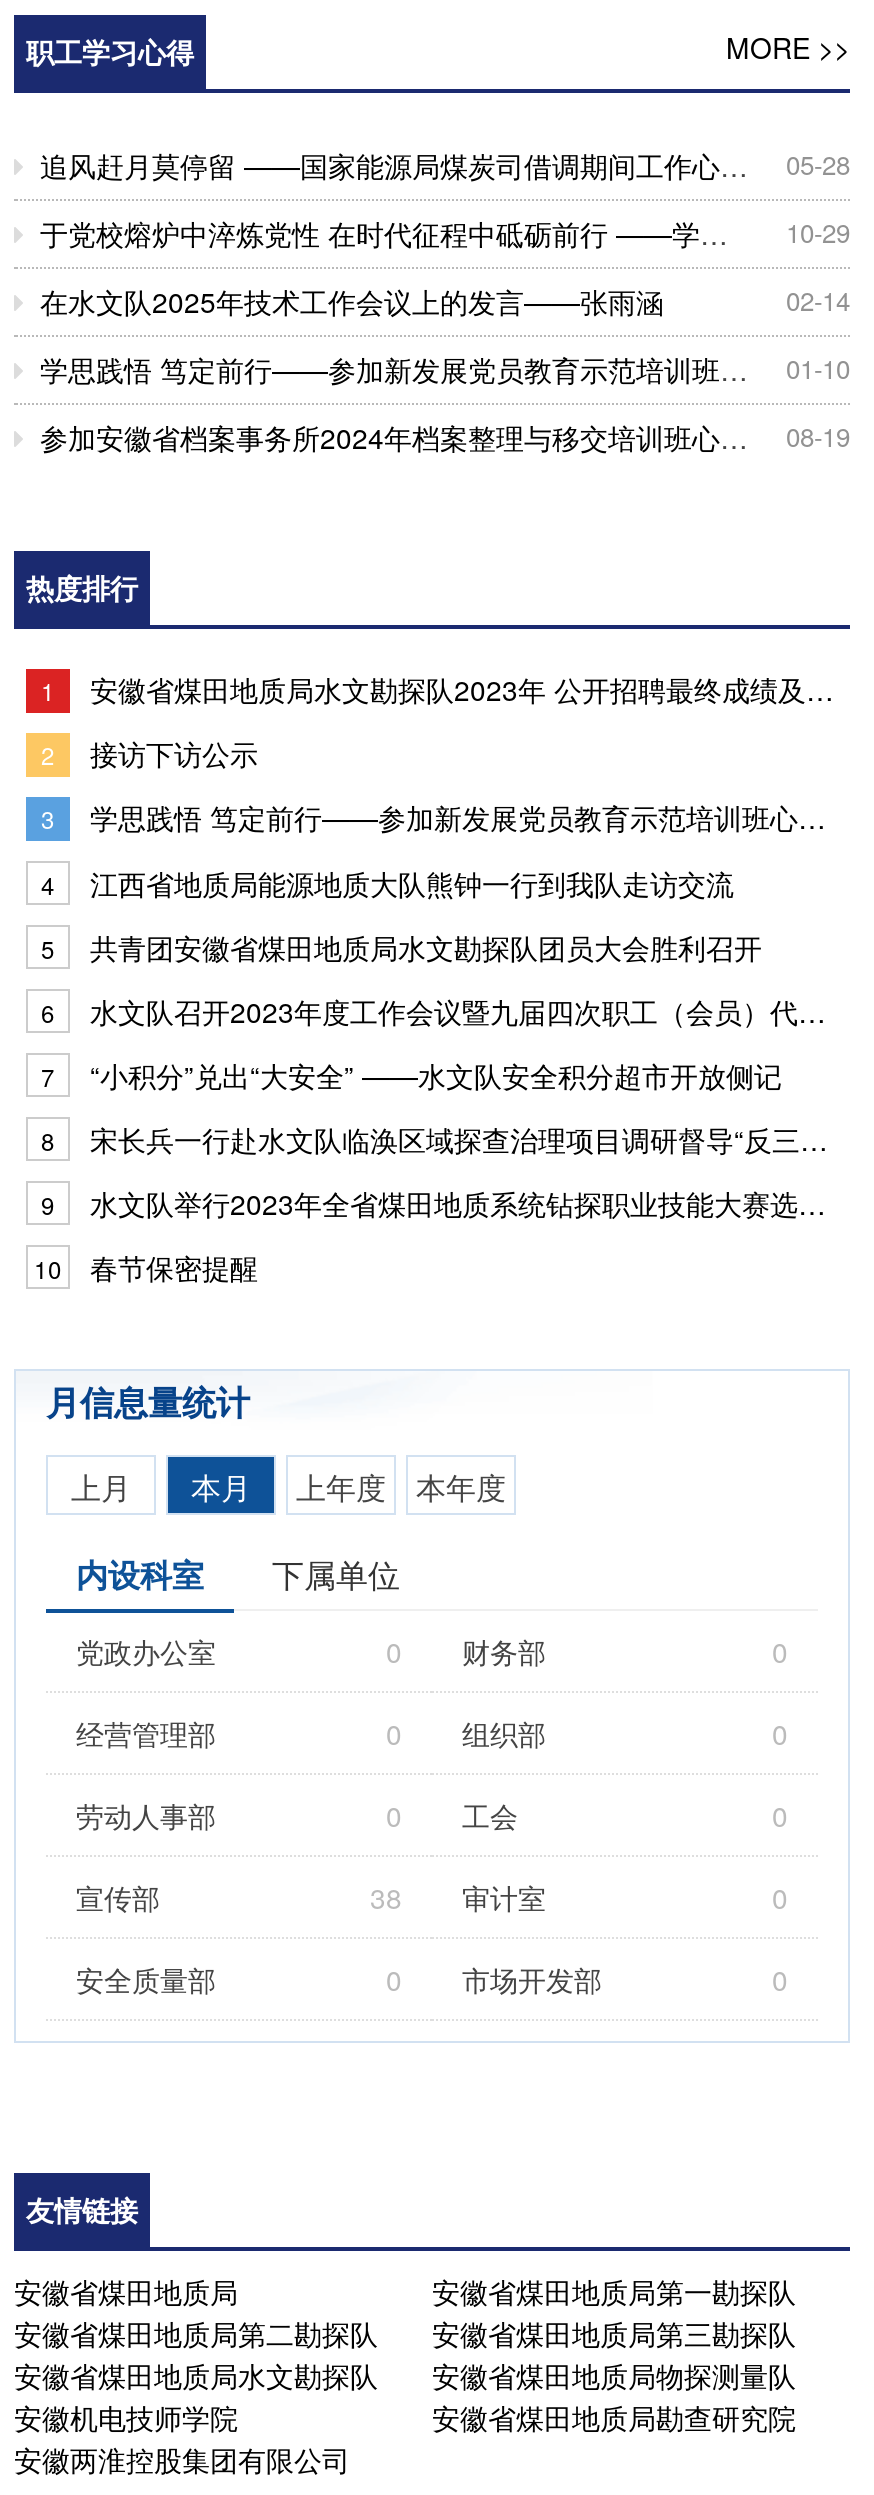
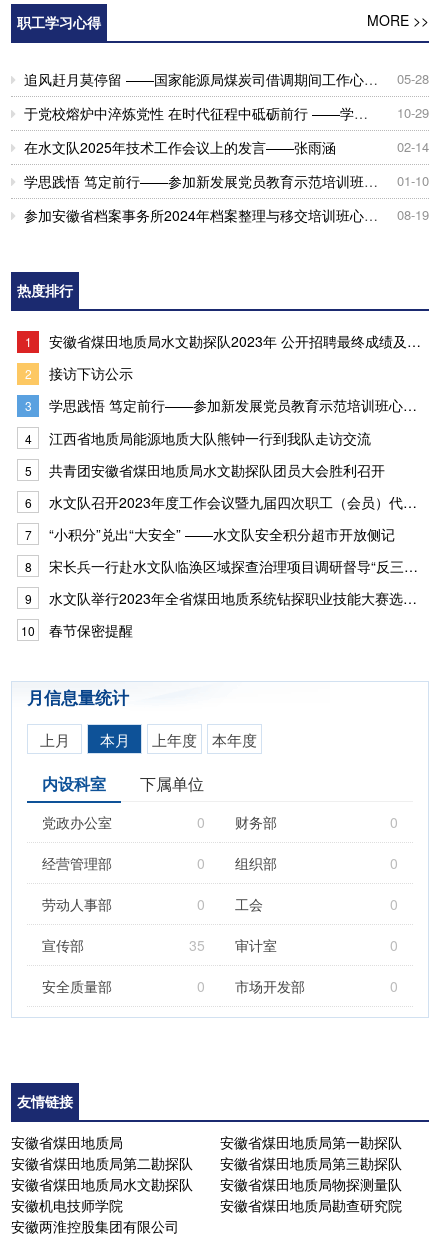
[370,1878,546,1918] 38 审计室 -> [189,935,277,955] 35 审计室

